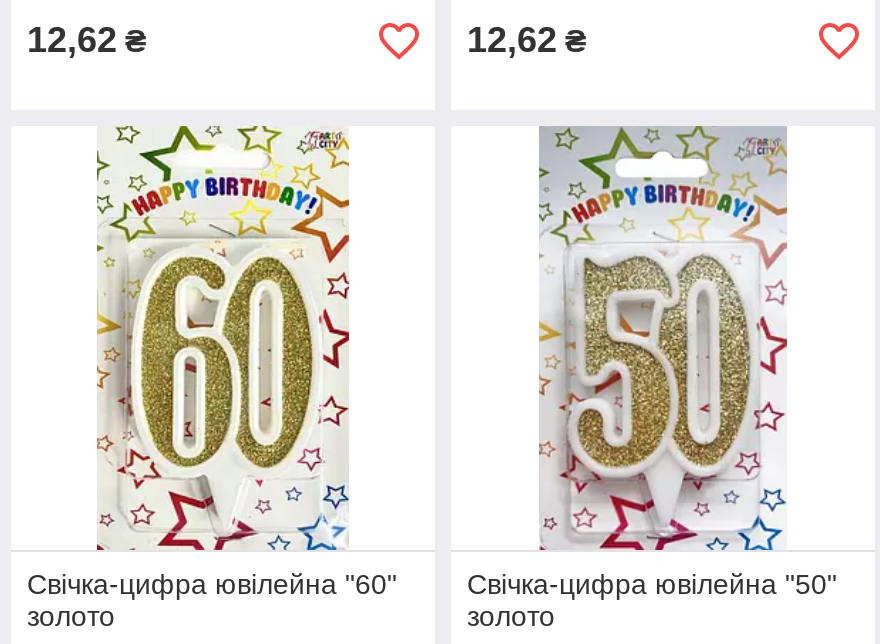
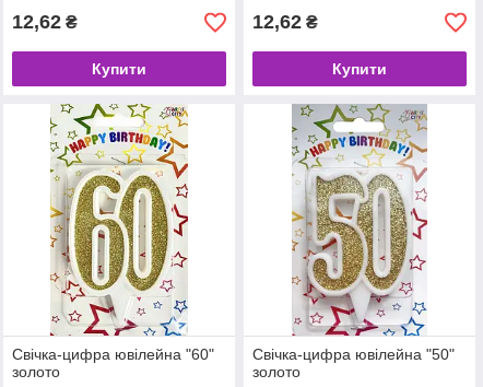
none -> [92,60,146,78] Купити
none -> [332,60,387,78] Купити

